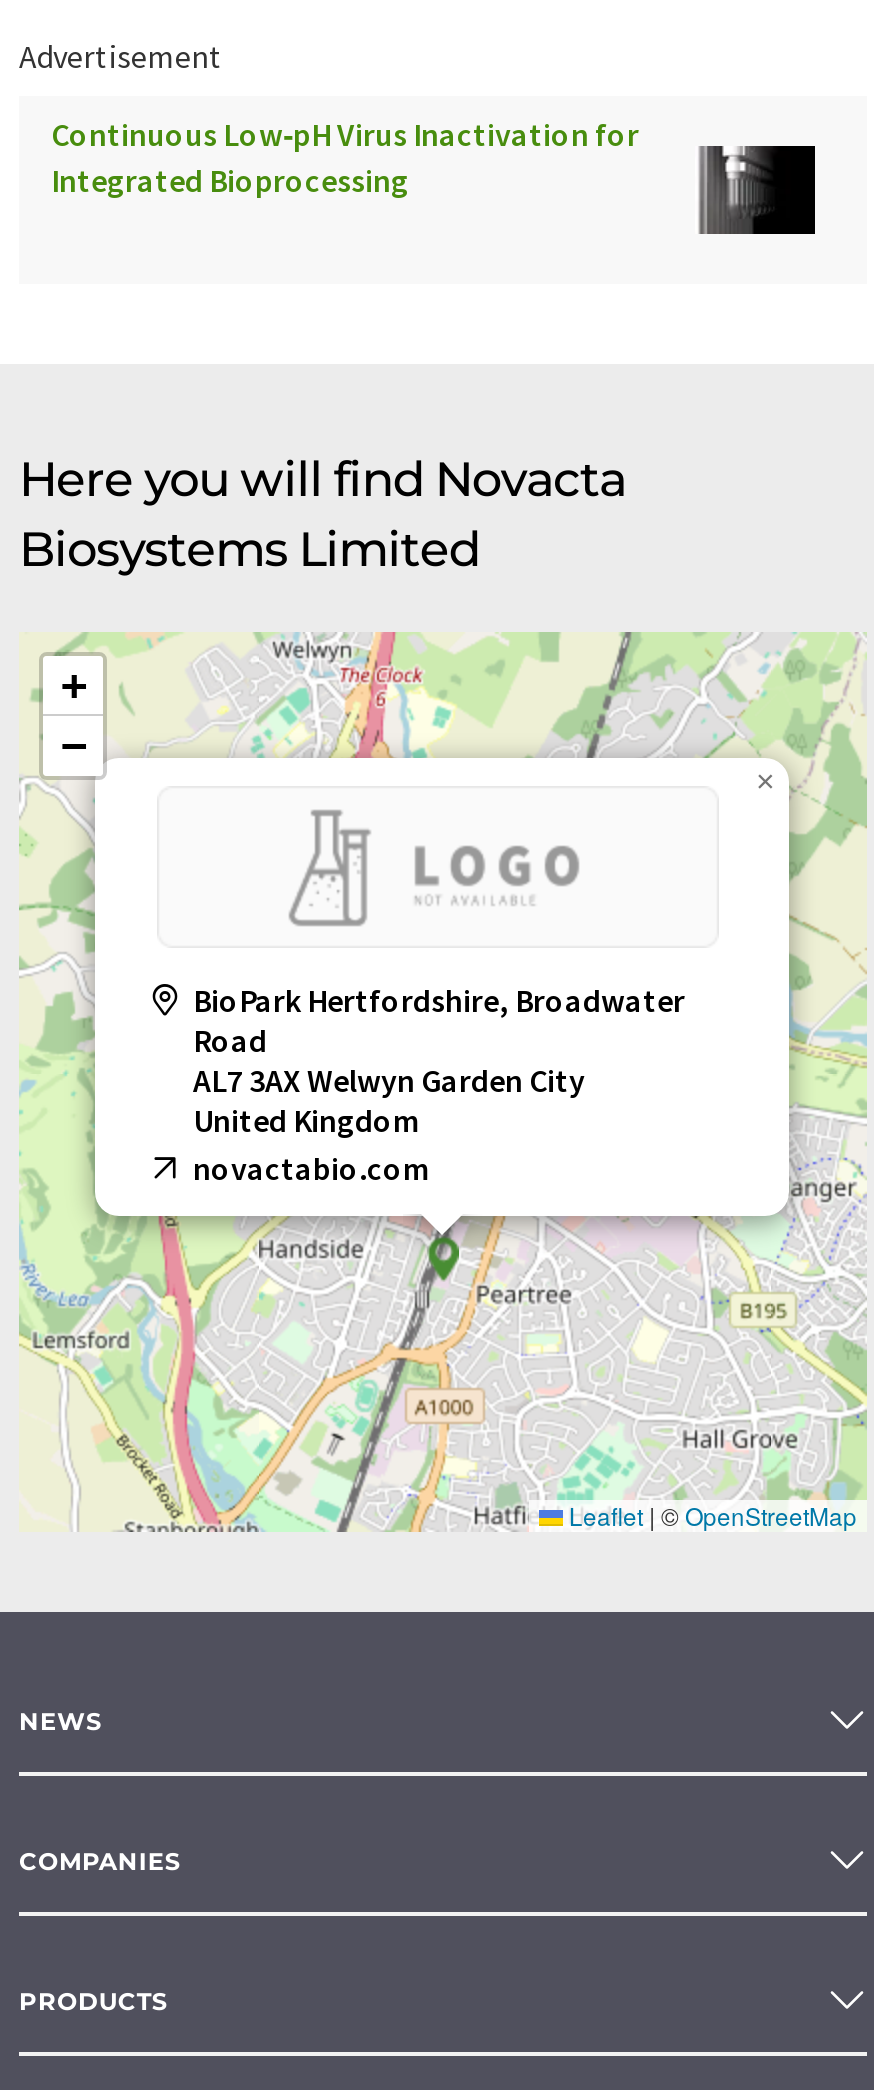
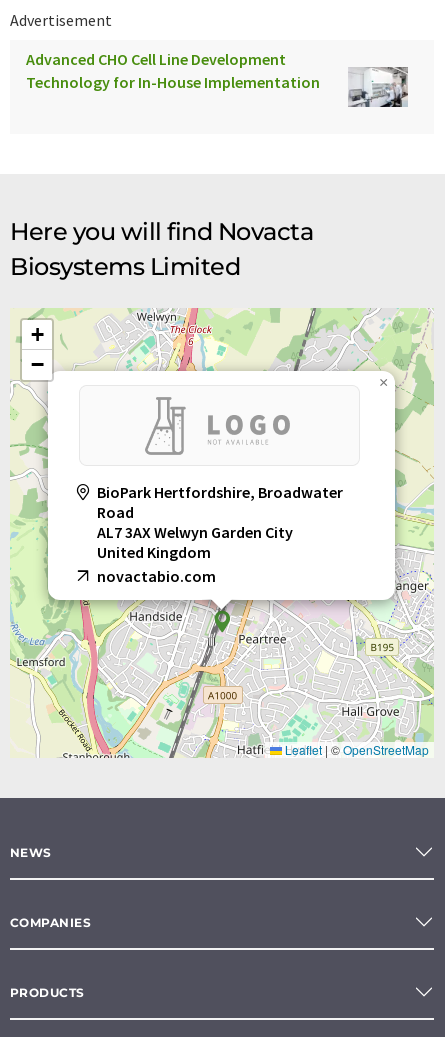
[51,114,817,236] [image] | Continuous Low‑pH Virus Inactivation for | Integrated Bioprocessing -> [26,49,409,109] [image] | Advanced CHO Cell Line Development | Technology for In-House Implementation

